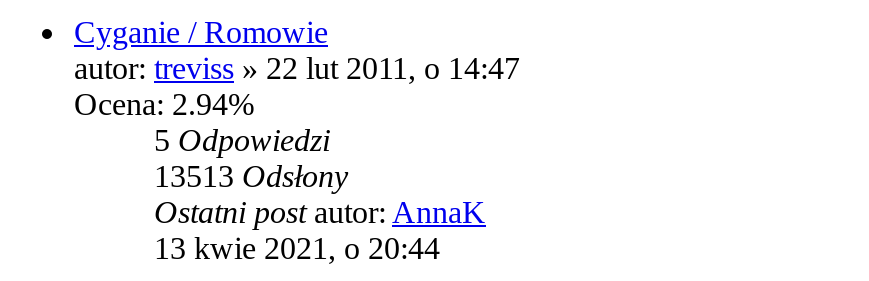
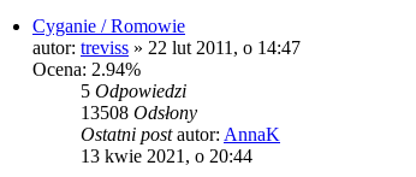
[154,159,348,193] 13513 Odsłony -> [81,102,197,123] 13508 Odsłony

